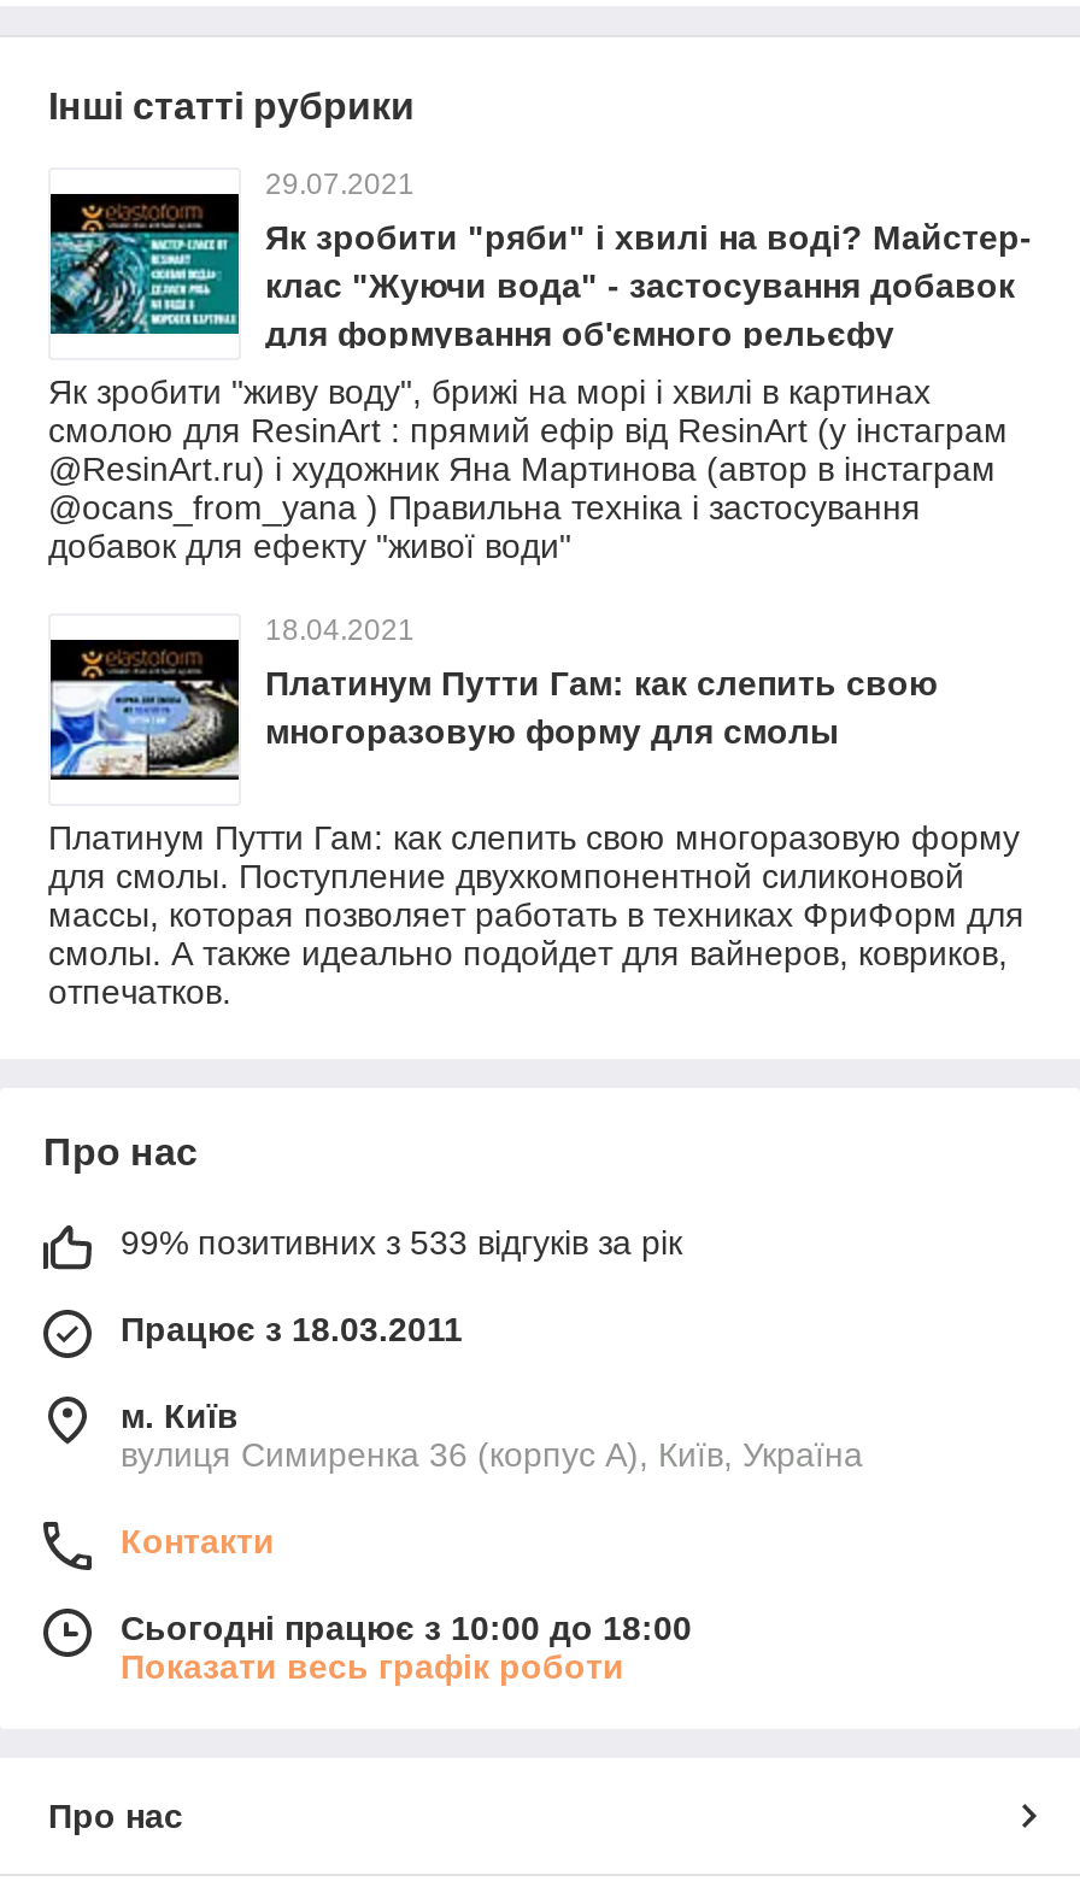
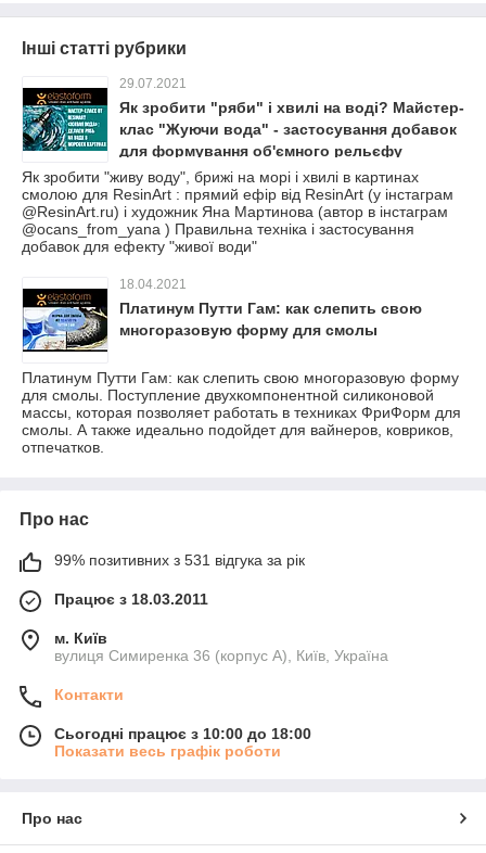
[121,1223,682,1262] 99% позитивних з 533 відгуків за рік -> [54,551,305,569] 99% позитивних з 531 відгука за рік

